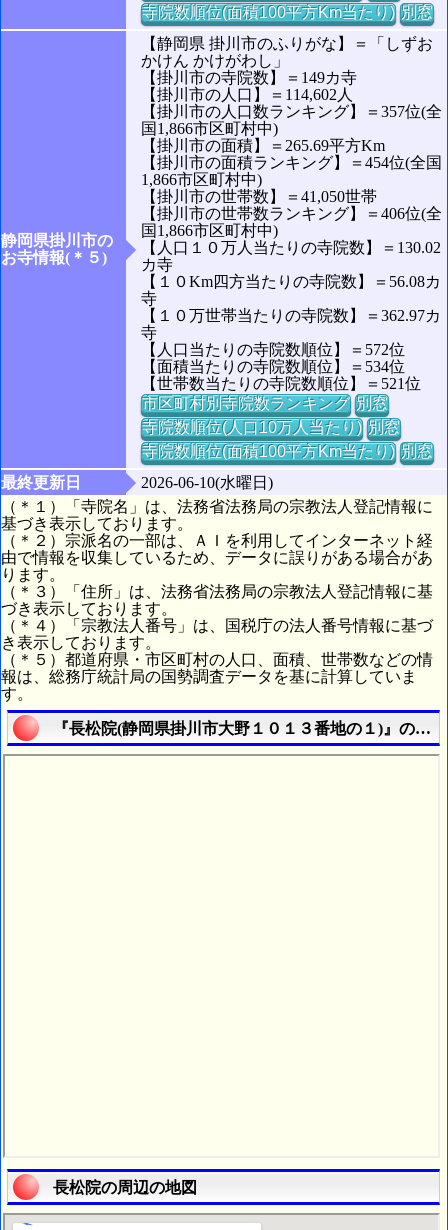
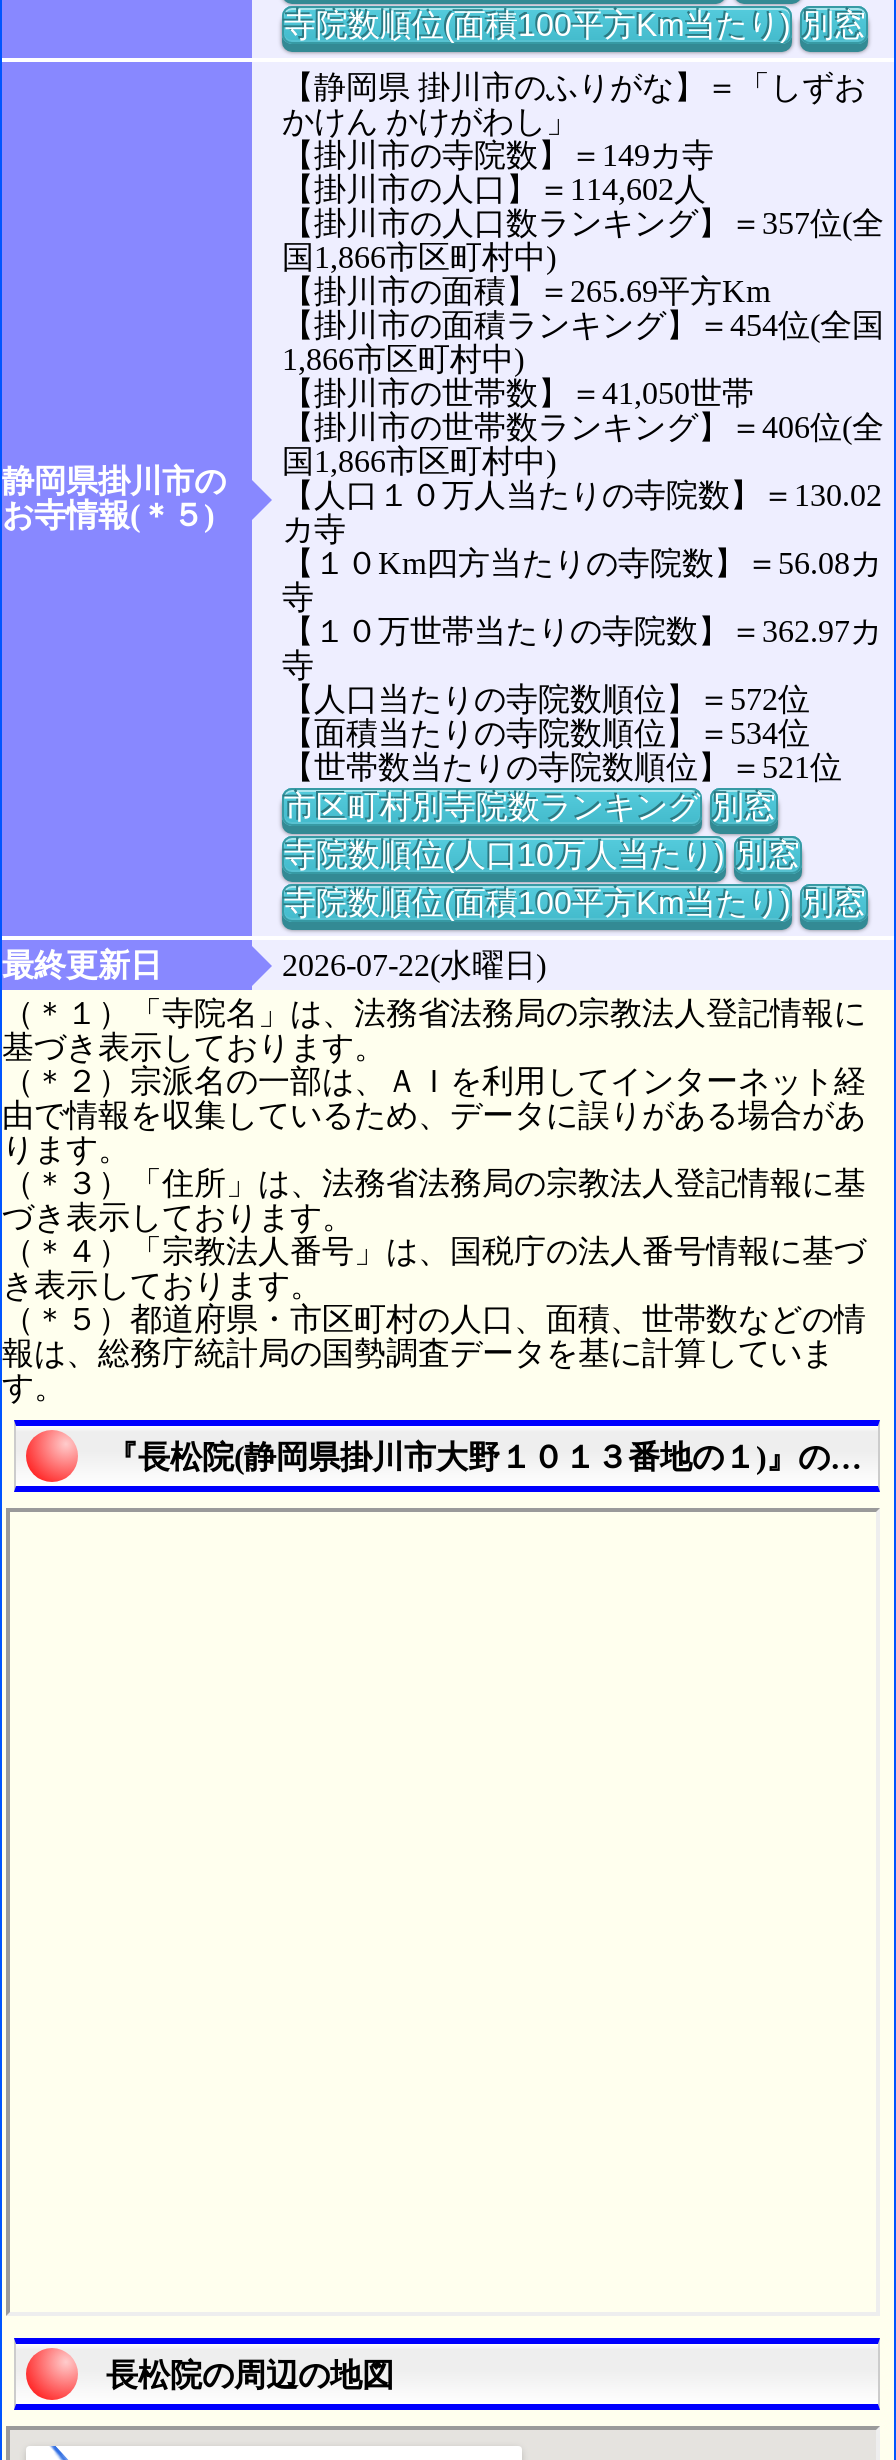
[141,474,273,491] 2026-06-10(水曜日) -> [282,949,546,983] 2026-07-22(水曜日)

